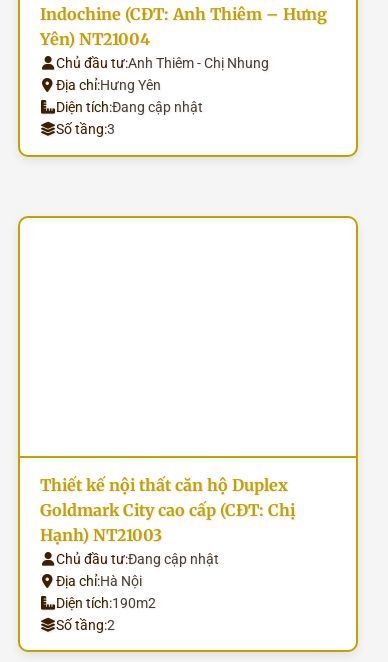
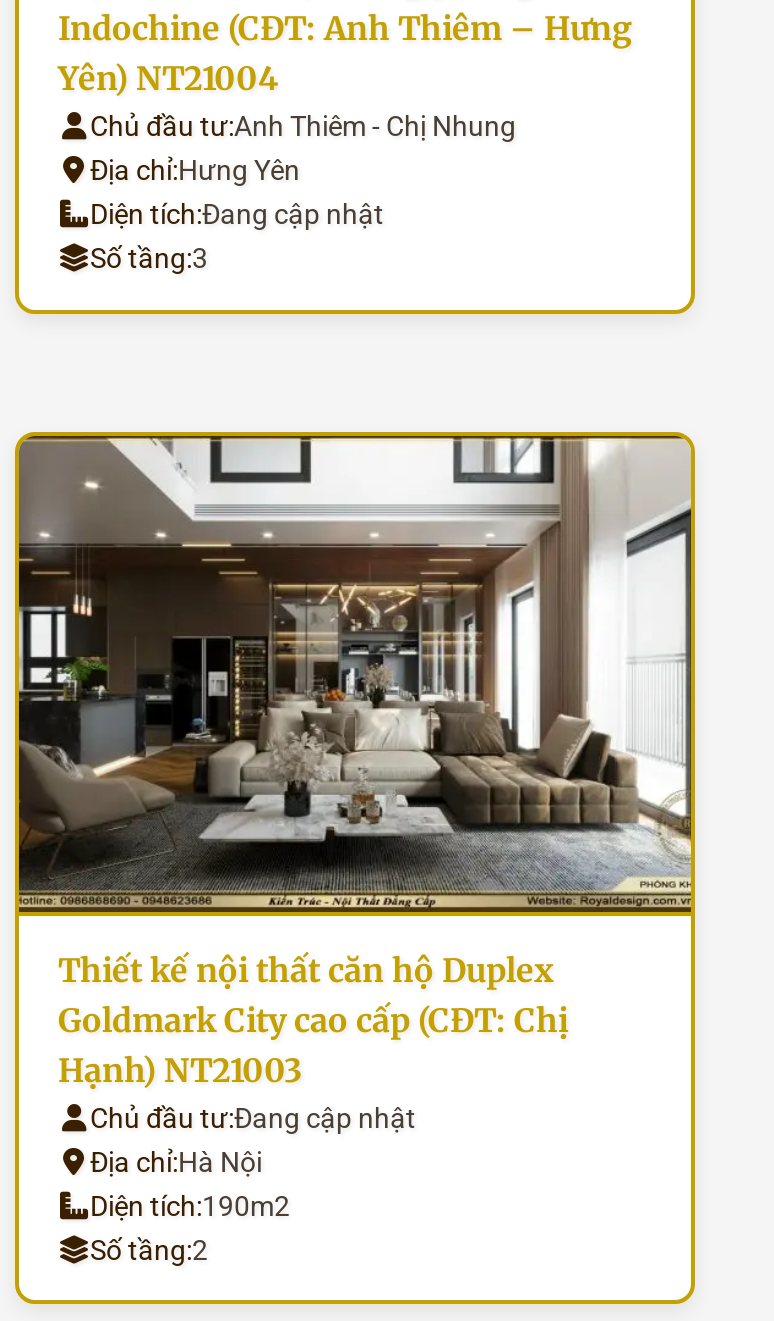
none -> [17,434,693,914] [image]

